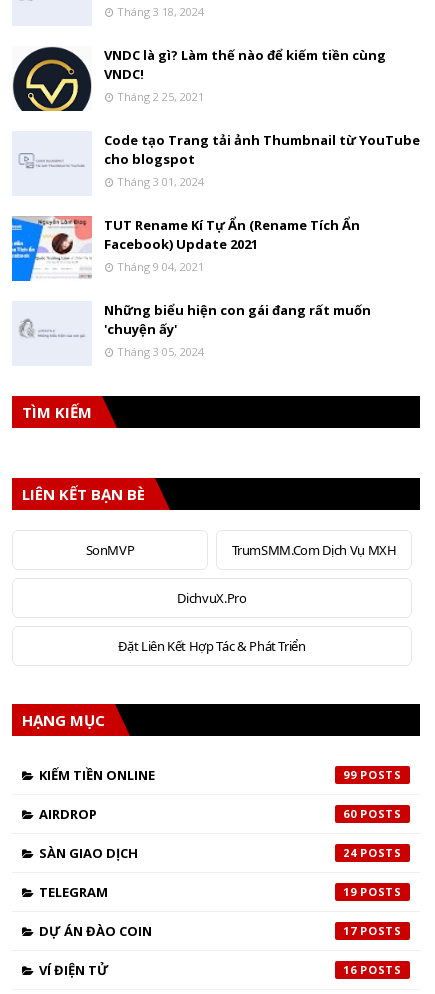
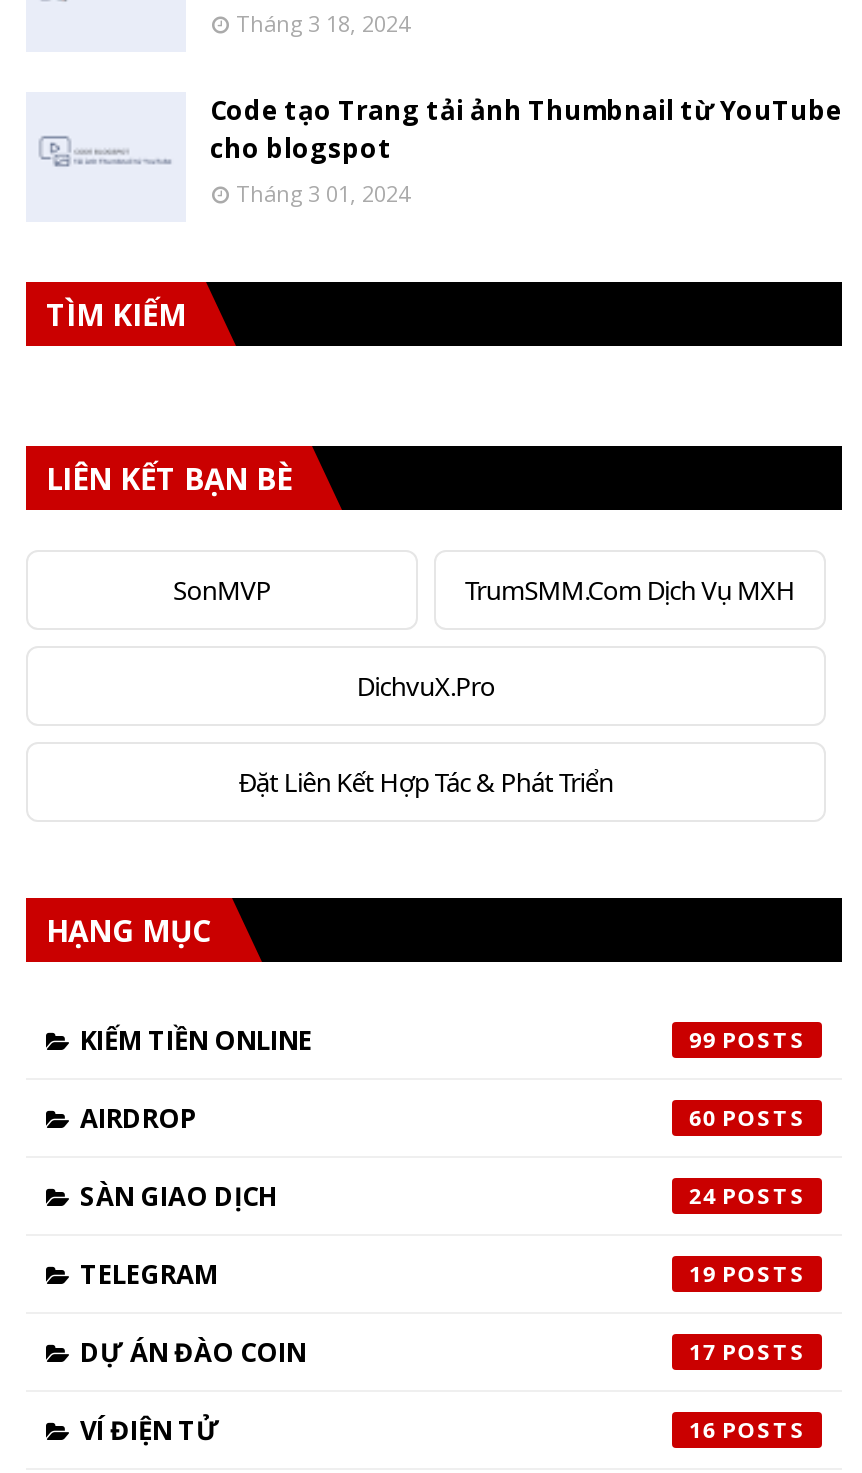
[12,46,386,112] [image] | VNDC là gì? Làm thế nào để kiếm tiền cùng | VNDC! | Tháng 2 25, 2021 -> none
[11,215,371,359] [image] | TUT Rename Kí Tự Ẩn (Rename Tích Ẩn | Facebook) Update 2021 | Tháng 9 04, 2021 | Những biểu hiện con gái đang rất muốn | 'chuyện ấy' | Tháng 3 05, 2024 -> none

